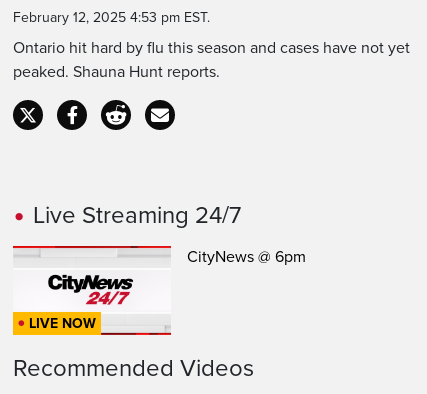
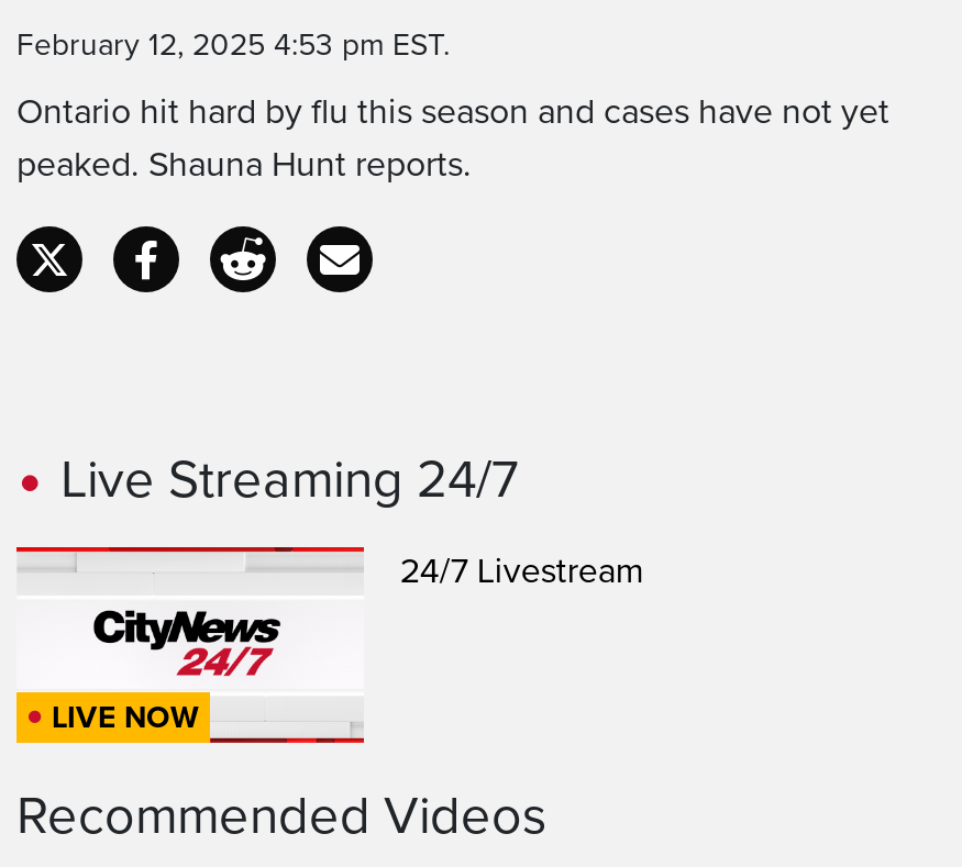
[187,247,306,267] CityNews @ 6pm -> [400,549,644,593] 24/7 Livestream

